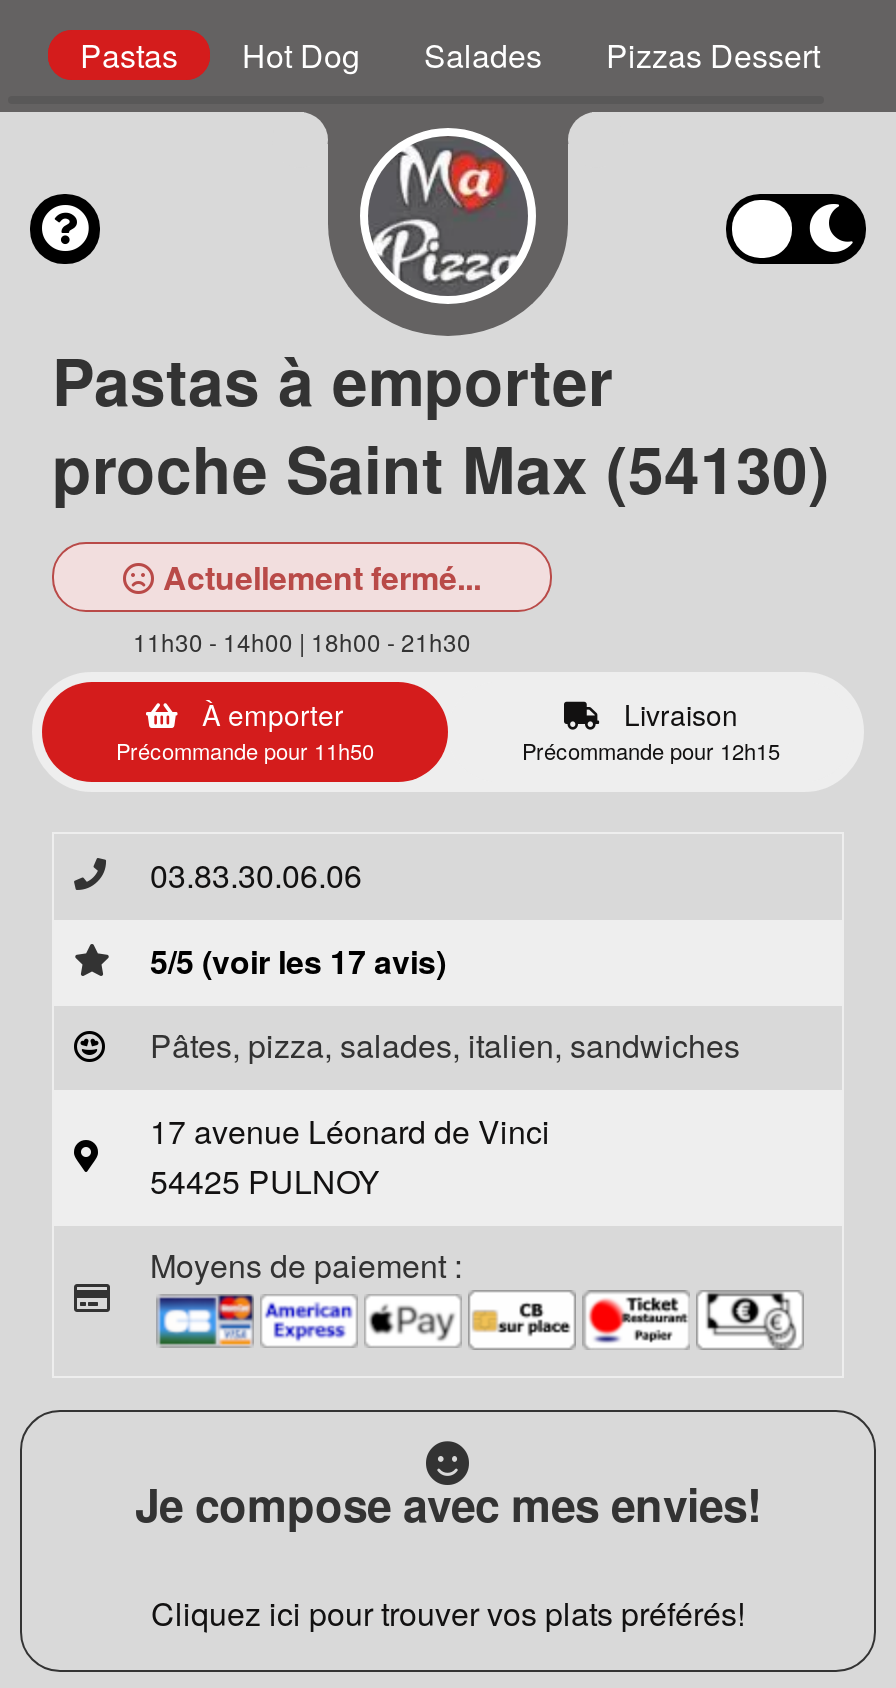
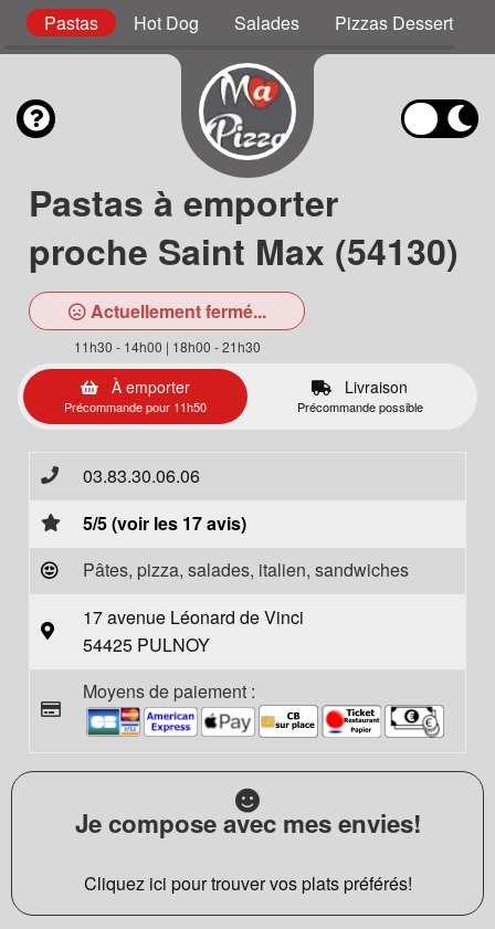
[522,734,780,766] Précommande pour 12h15 -> [297,398,423,415] Précommande possible

